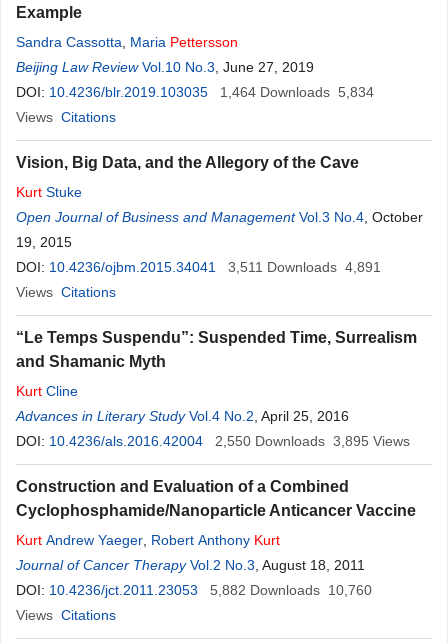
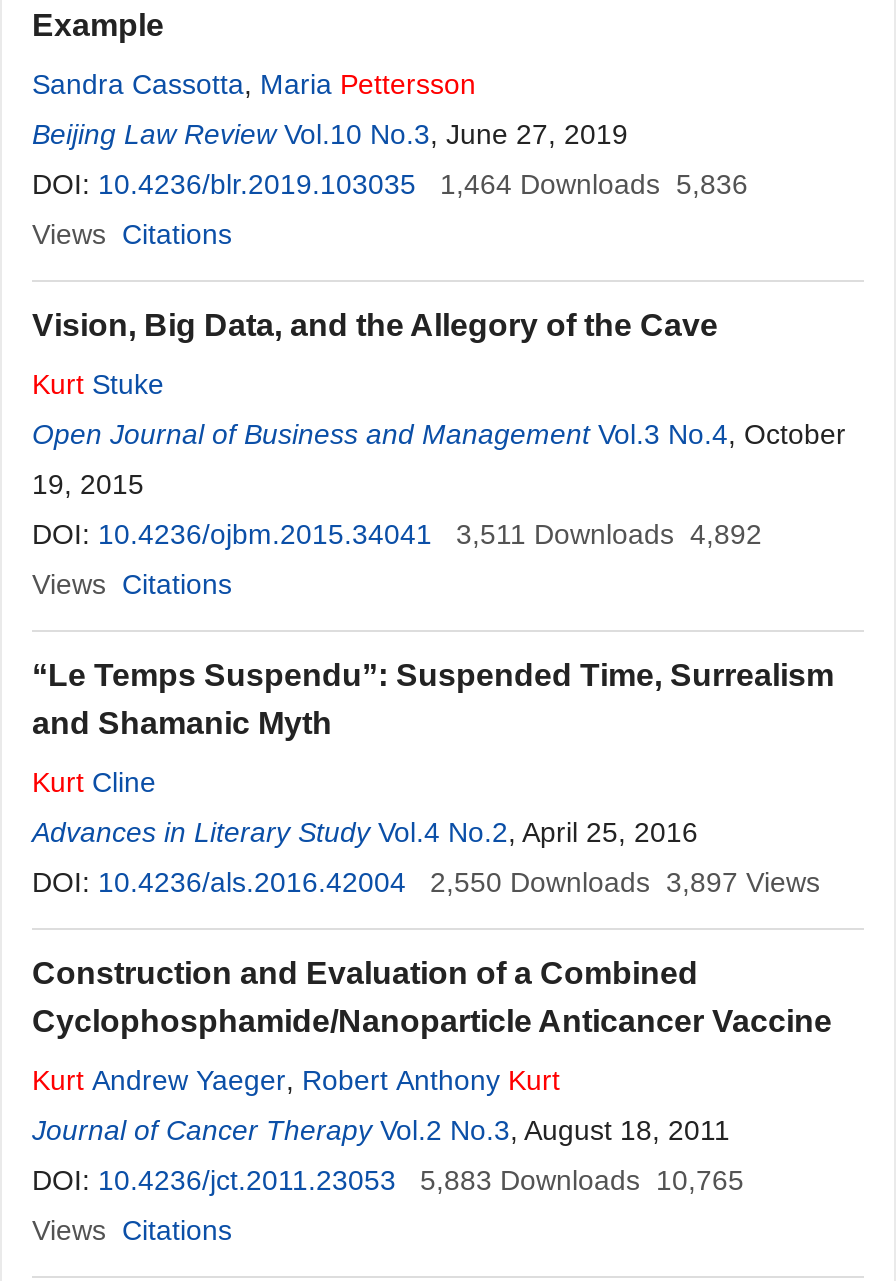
[16,84,374,100] DOI: 10.4236/blr.2019.103035 1,464 Downloads 5,834 -> [32,168,748,200] DOI: 10.4236/blr.2019.103035 1,464 Downloads 5,836
[16,259,381,275] DOI: 10.4236/ojbm.2015.34041 3,511 Downloads 4,891 -> [32,518,762,550] DOI: 10.4236/ojbm.2015.34041 3,511 Downloads 4,892
[215,433,410,449] 2,550 Downloads 3,895 Views -> [430,866,820,898] 2,550 Downloads 3,897 Views
[16,582,372,598] DOI: 10.4236/jct.2011.23053 5,882 Downloads 10,760 -> [32,1164,744,1196] DOI: 10.4236/jct.2011.23053 5,883 Downloads 10,765

